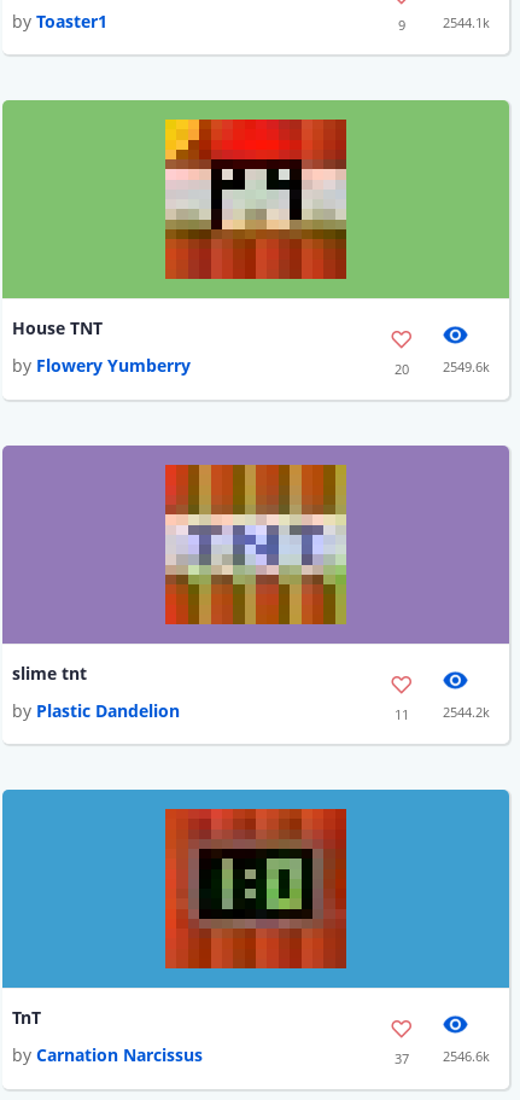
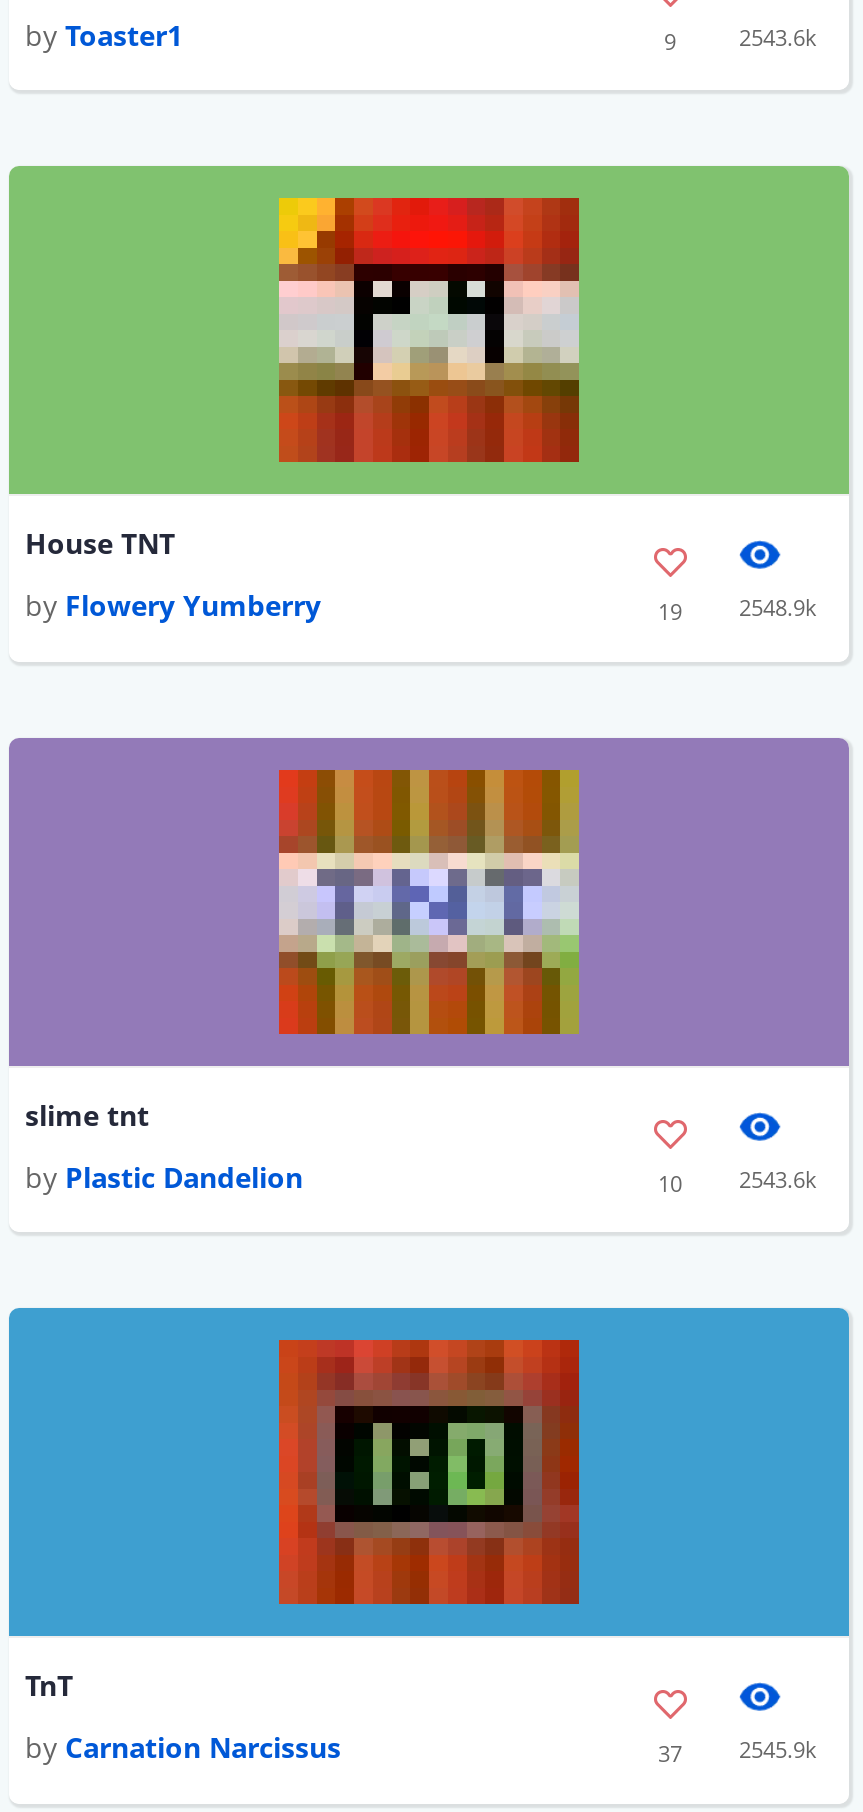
[443,13,490,31] 2544.1k -> [739,22,817,52] 2543.6k
[394,358,490,378] 20 | 2549.6k -> [658,593,817,627] 19 | 2548.9k
[394,703,490,723] 11 | 2544.2k -> [658,1164,817,1198] 10 | 2543.6k
[394,1047,490,1068] 37 2546.6k -> [658,1735,817,1769] 37 2545.9k

